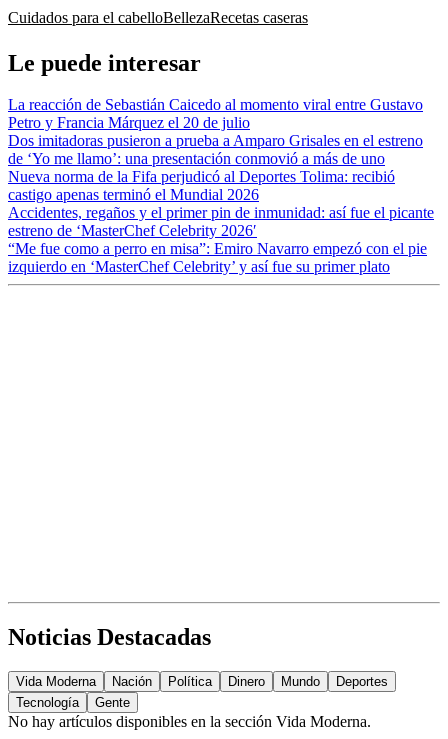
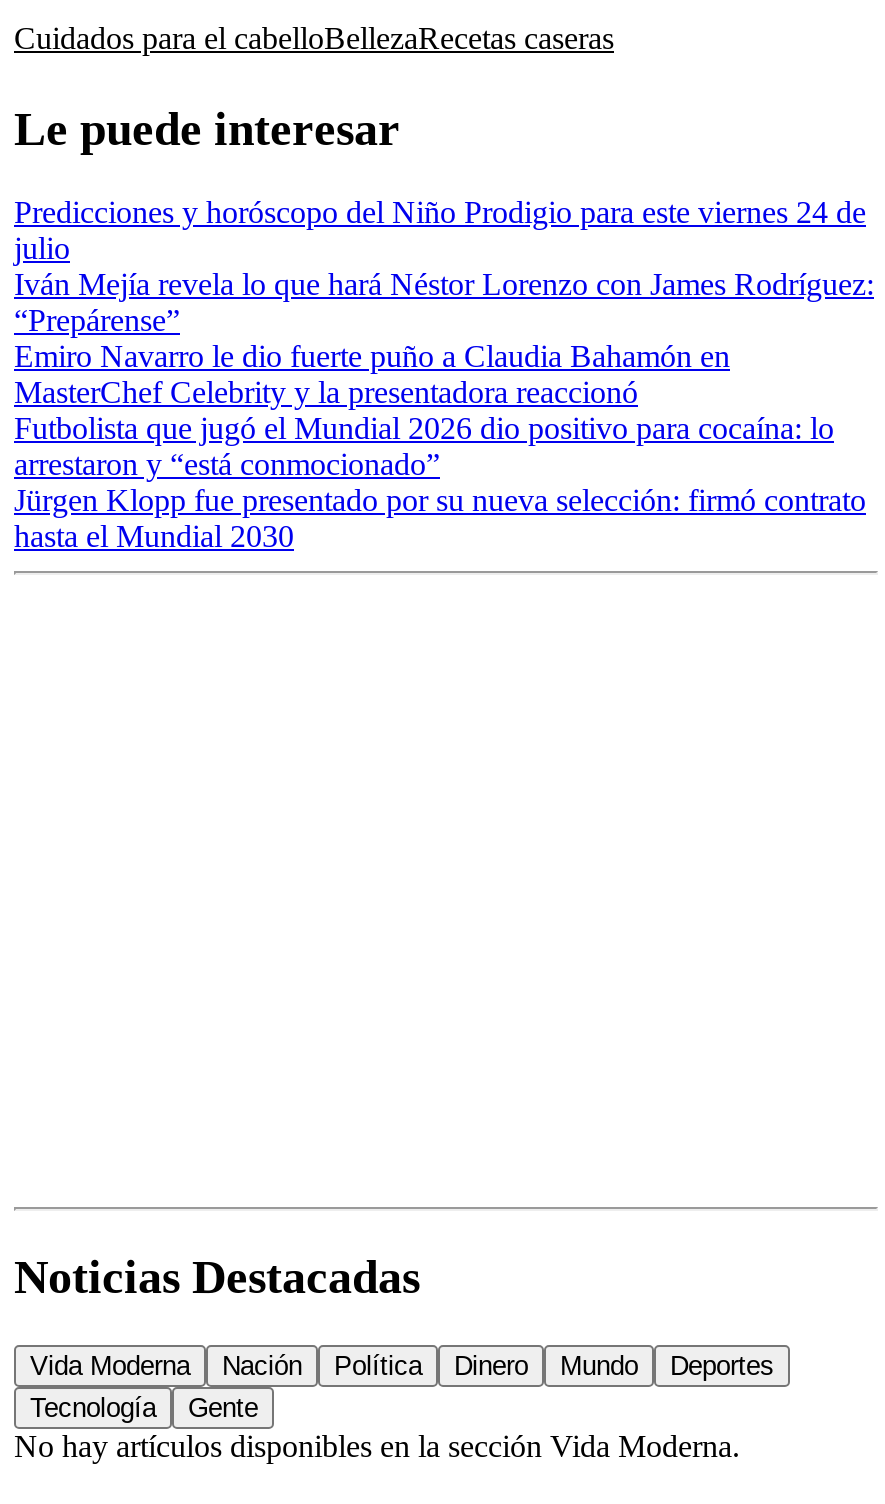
[8,96,434,275] La reacción de Sebastián Caicedo al momento viral entre Gustavo | Petro y Francia Márquez el 20 de julio | Dos imitadoras pusieron a prueba a Amparo Grisales en el estreno | de ‘Yo me llamo’: una presentación conmovió a más de uno | Nueva norma de la Fifa perjudicó al Deportes Tolima: recibió | castigo apenas terminó el Mundial 2026 | Accidentes, regaños y el primer pin de inmunidad: así fue el picante | estreno de ‘MasterChef Celebrity 2026′ | “Me fue como a perro en misa”: Emiro Navarro empezó con el pie | izquierdo en ‘MasterChef Celebrity’ y así fue su primer plato -> [14,196,874,554] Predicciones y horóscopo del Niño Prodigio para este viernes 24 de | julio | Iván Mejía revela lo que hará Néstor Lorenzo con James Rodríguez: | “Prepárense” | Emiro Navarro le dio fuerte puño a Claudia Bahamón en | MasterChef Celebrity y la presentadora reaccionó | Futbolista que jugó el Mundial 2026 dio positivo para cocaína: lo | arrestaron y “está conmocionado” | Jürgen Klopp fue presentado por su nueva selección: firmó contrato | hasta el Mundial 2030

